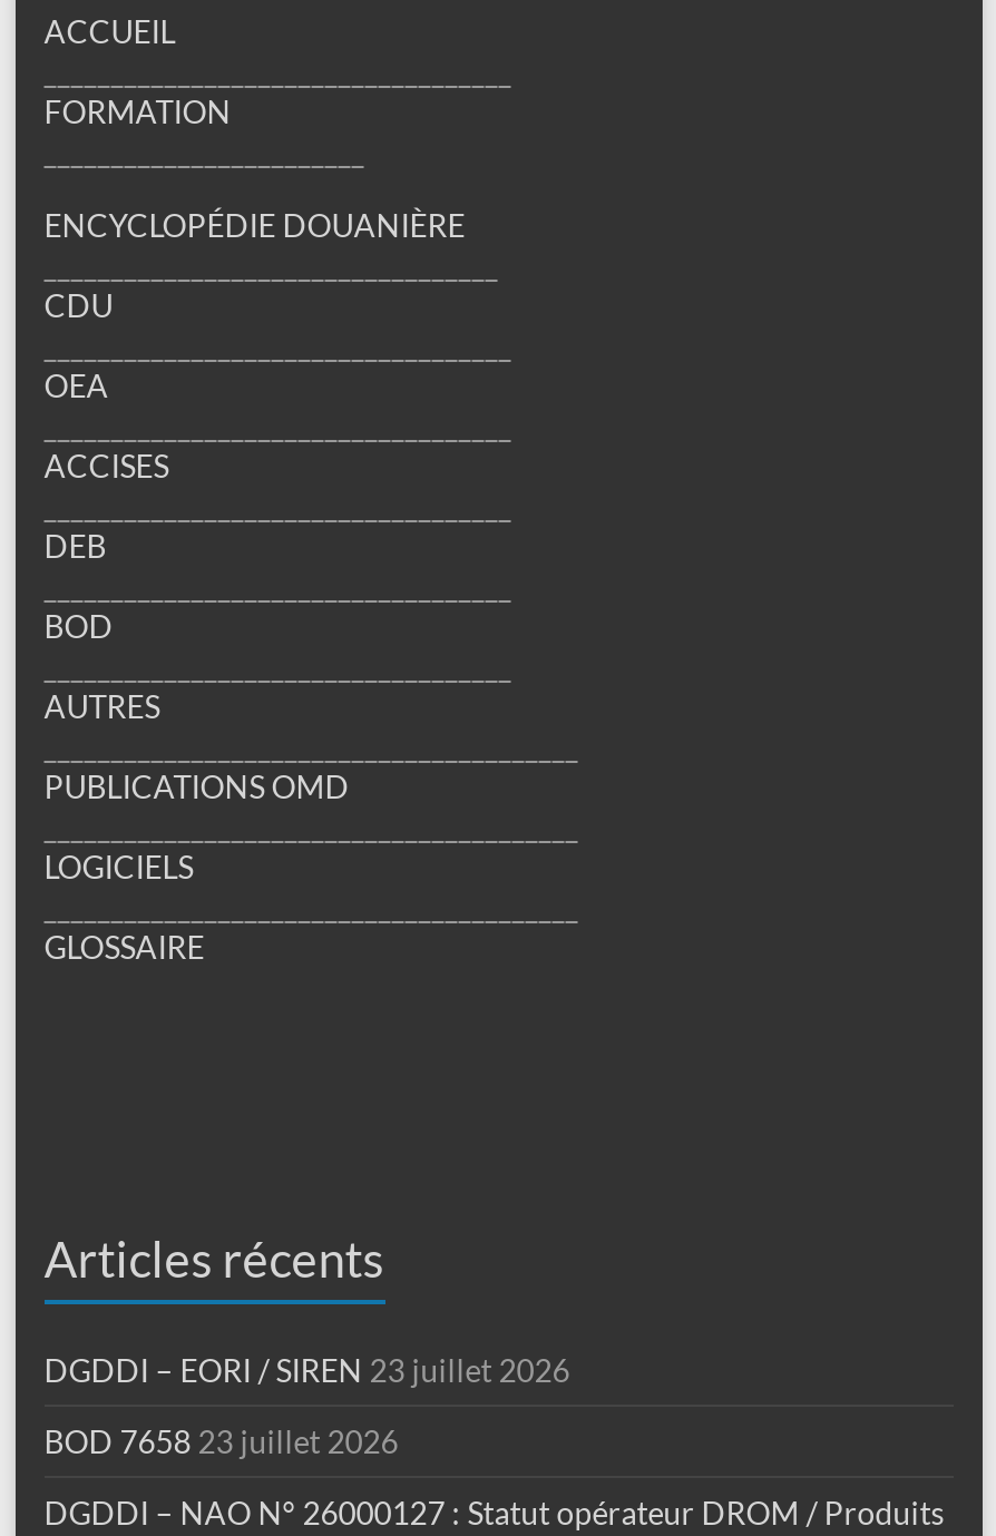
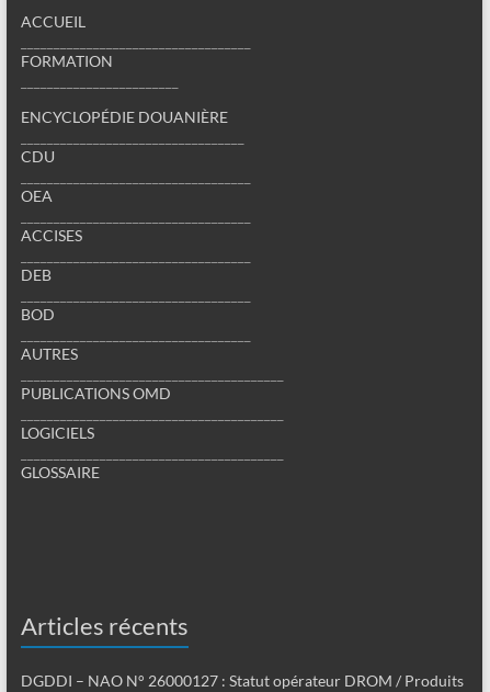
[44,1351,570,1460] DGDDI – EORI / SIREN 23 juillet 2026 | BOD 7658 23 juillet 2026 -> none

